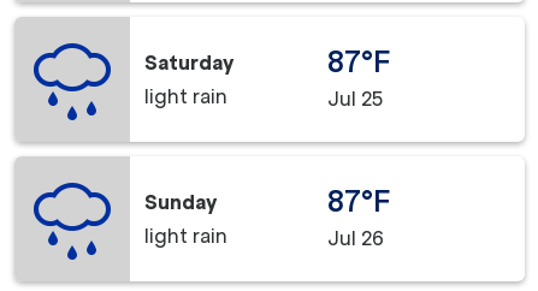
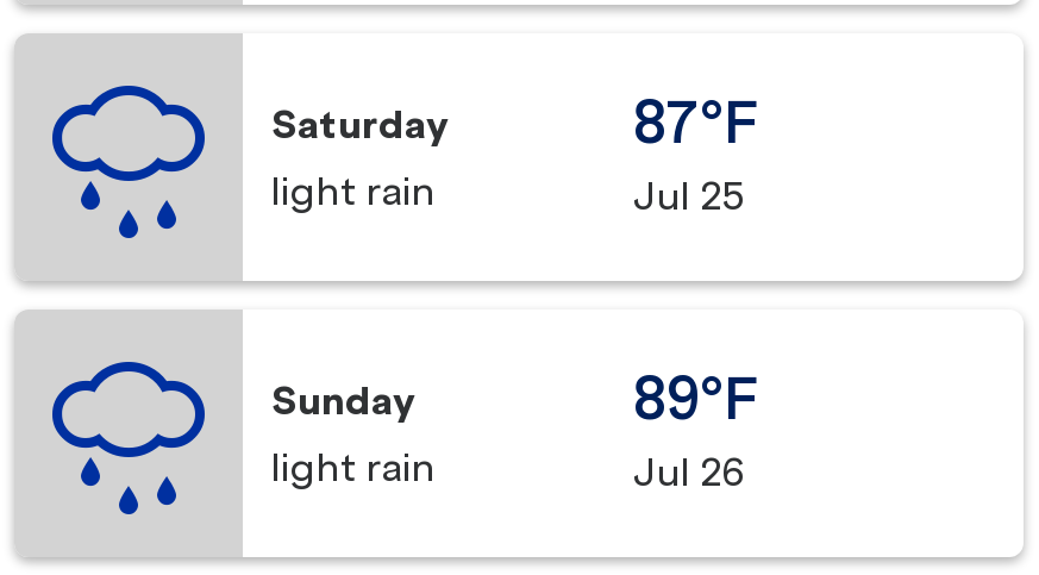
[327,183,391,220] 87°F -> [633,362,759,436] 89°F

